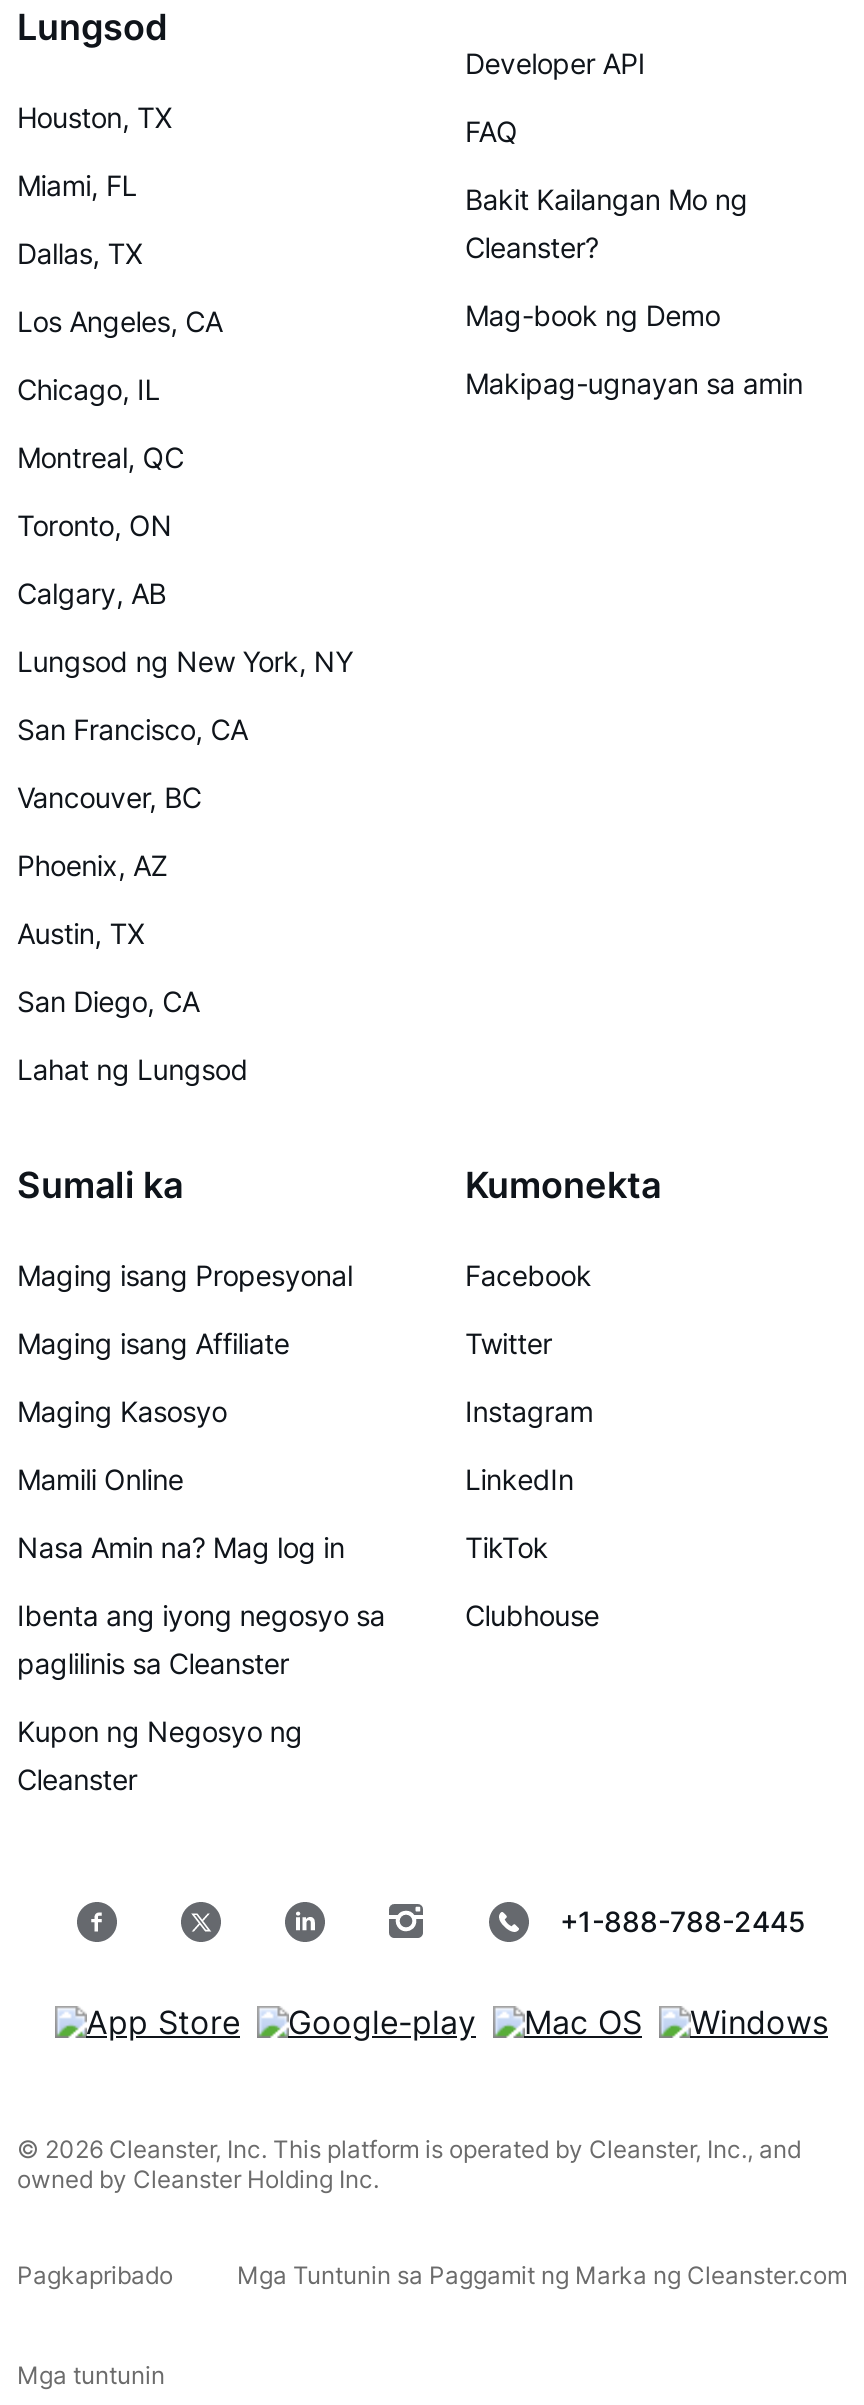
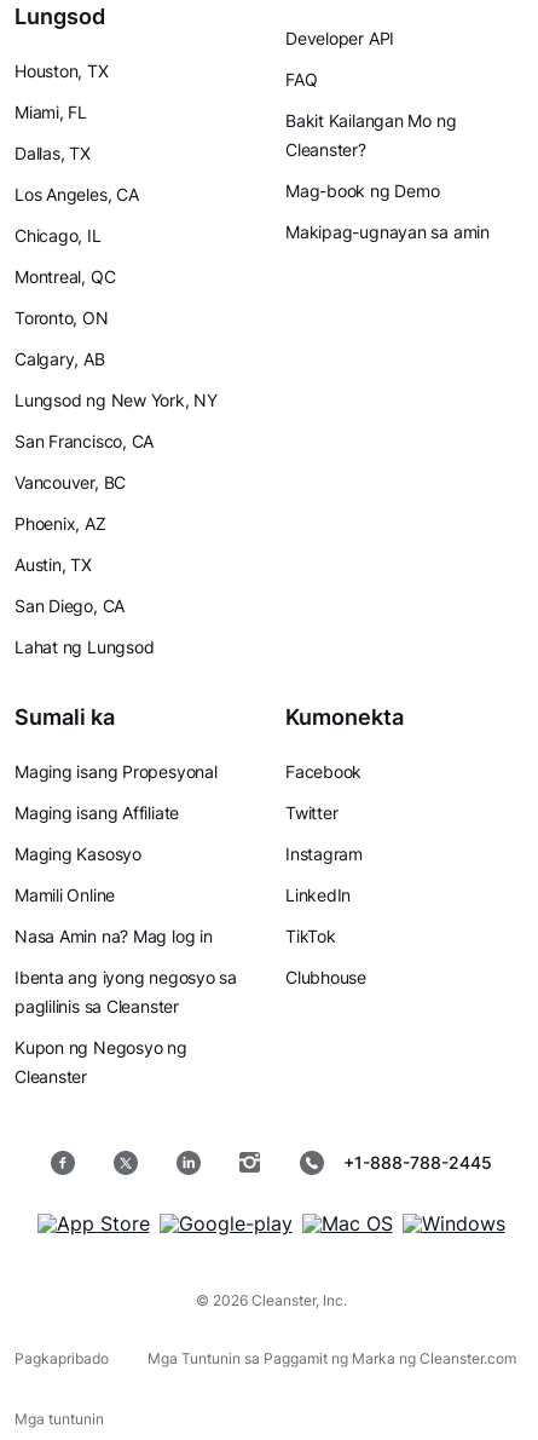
[17,2135,801,2195] © 2026 Cleanster, Inc. This platform is operated by Cleanster, Inc., and | owned by Cleanster Holding Inc. -> [195,1292,346,1310] © 2026 Cleanster, Inc.

